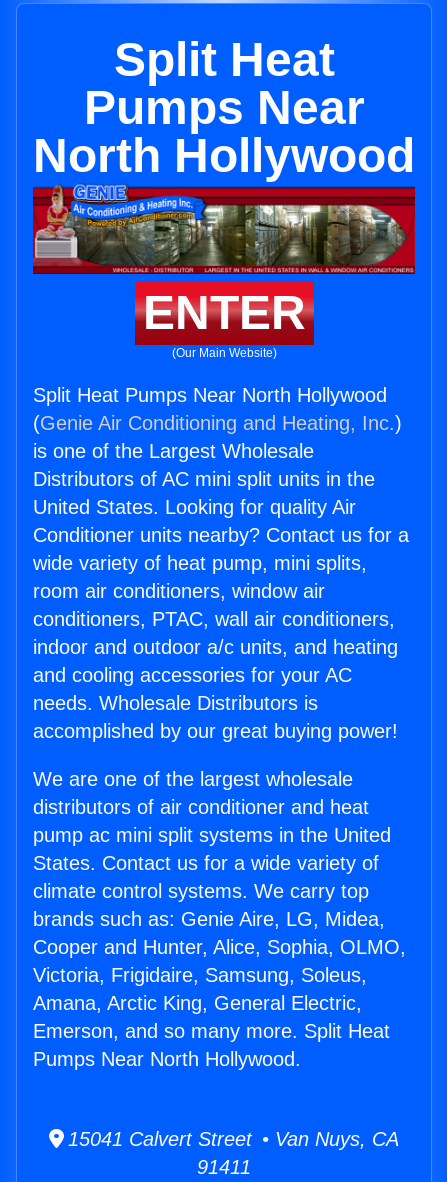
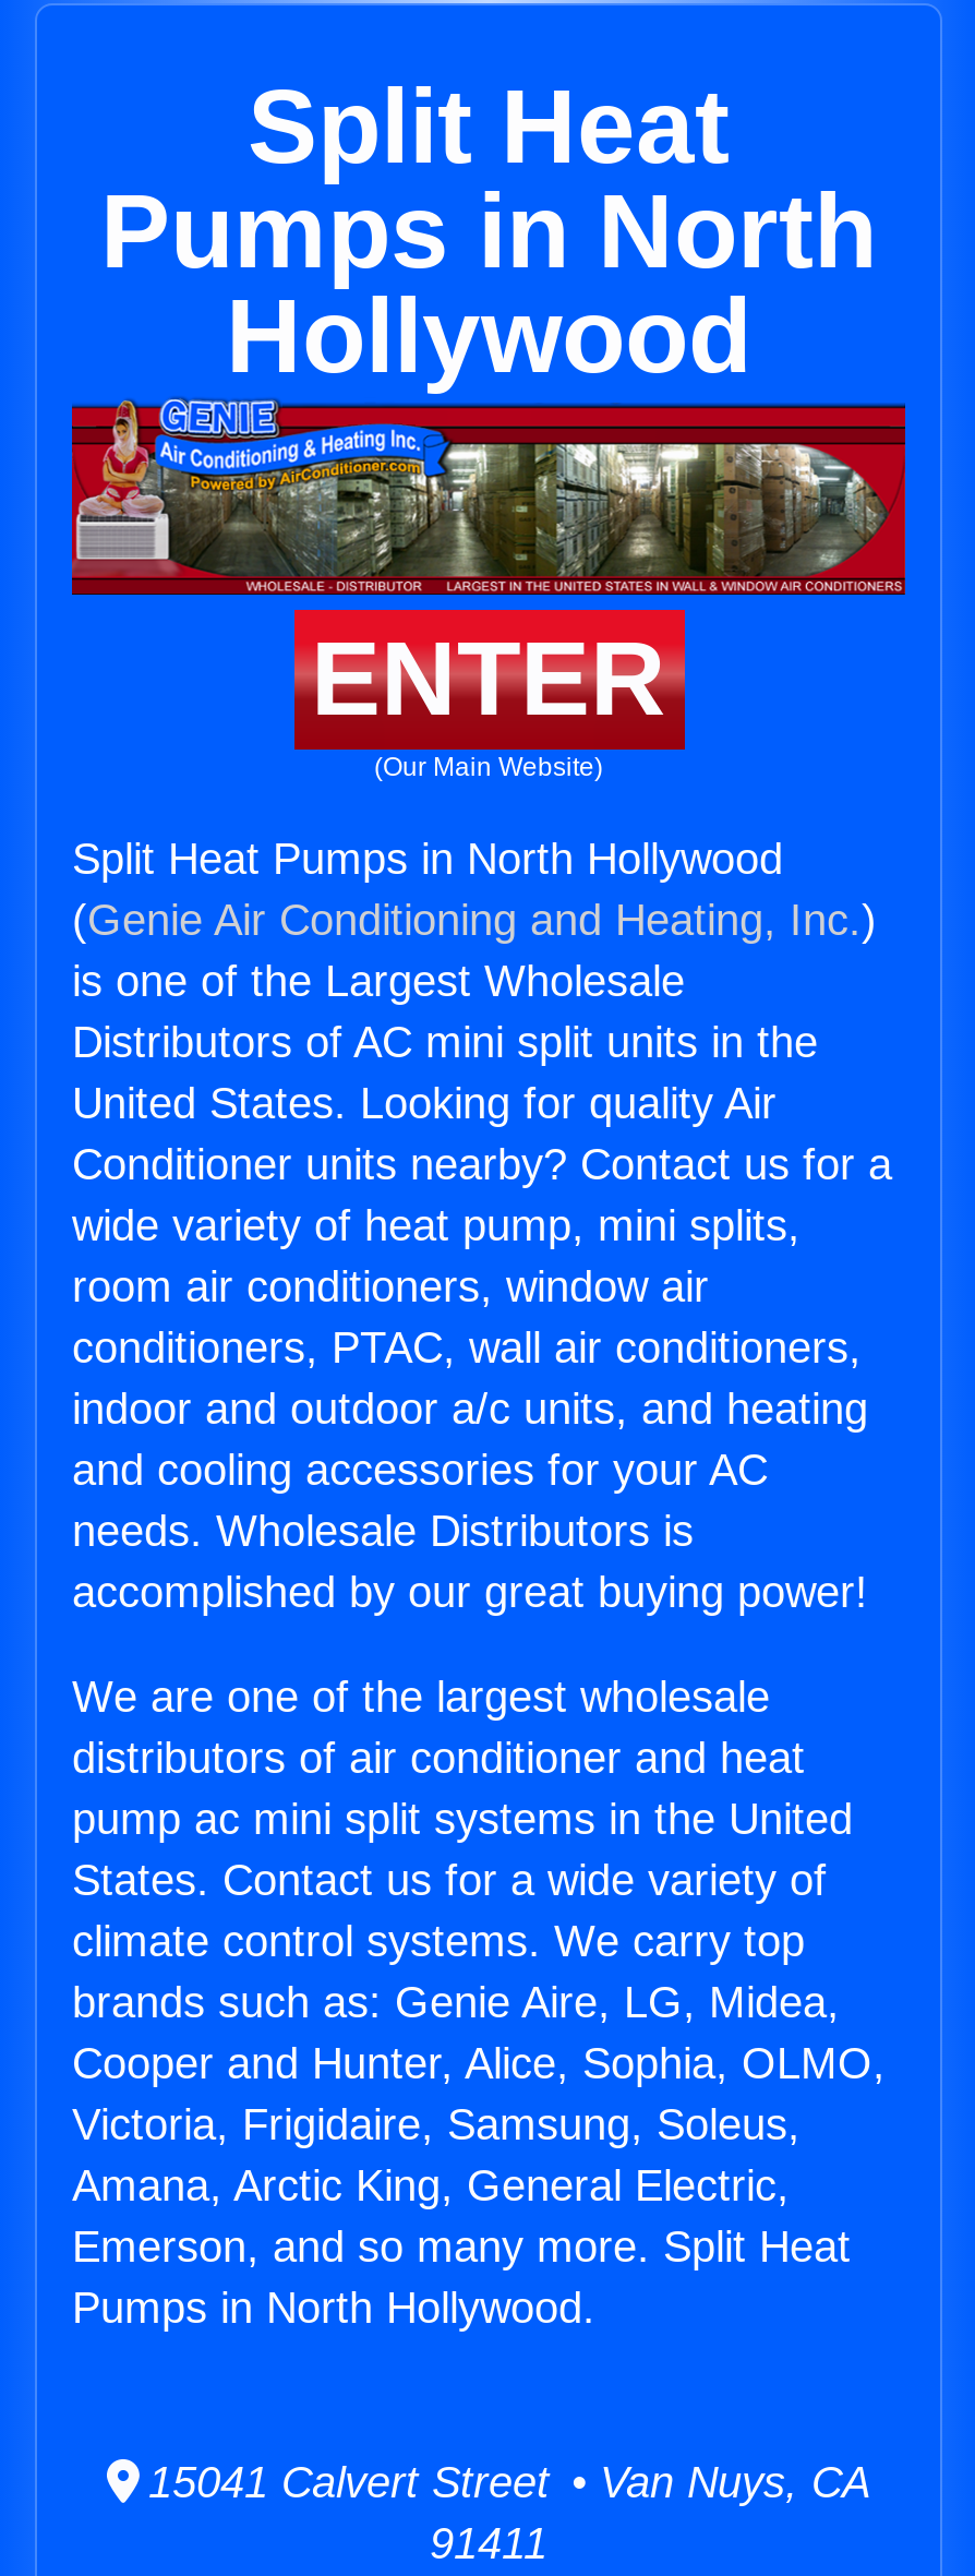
[33,81,415,182] Pumps Near | North Hollywood -> [100,173,877,394] Pumps in North | Hollywood
[33,384,387,406] Split Heat Pumps Near North Hollywood -> [72,835,783,883] Split Heat Pumps in North Hollywood
[33,1048,301,1070] Pumps Near North Hollywood. -> [72,2284,595,2332] Pumps in North Hollywood.

